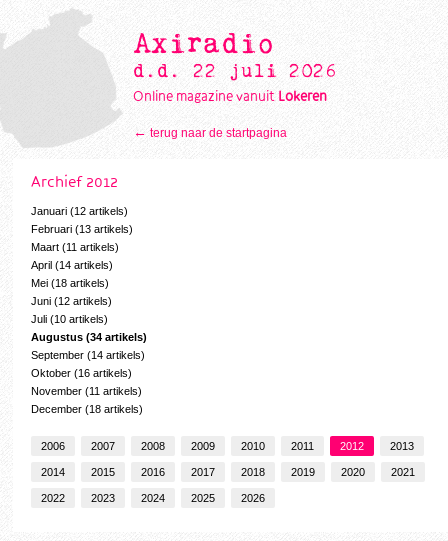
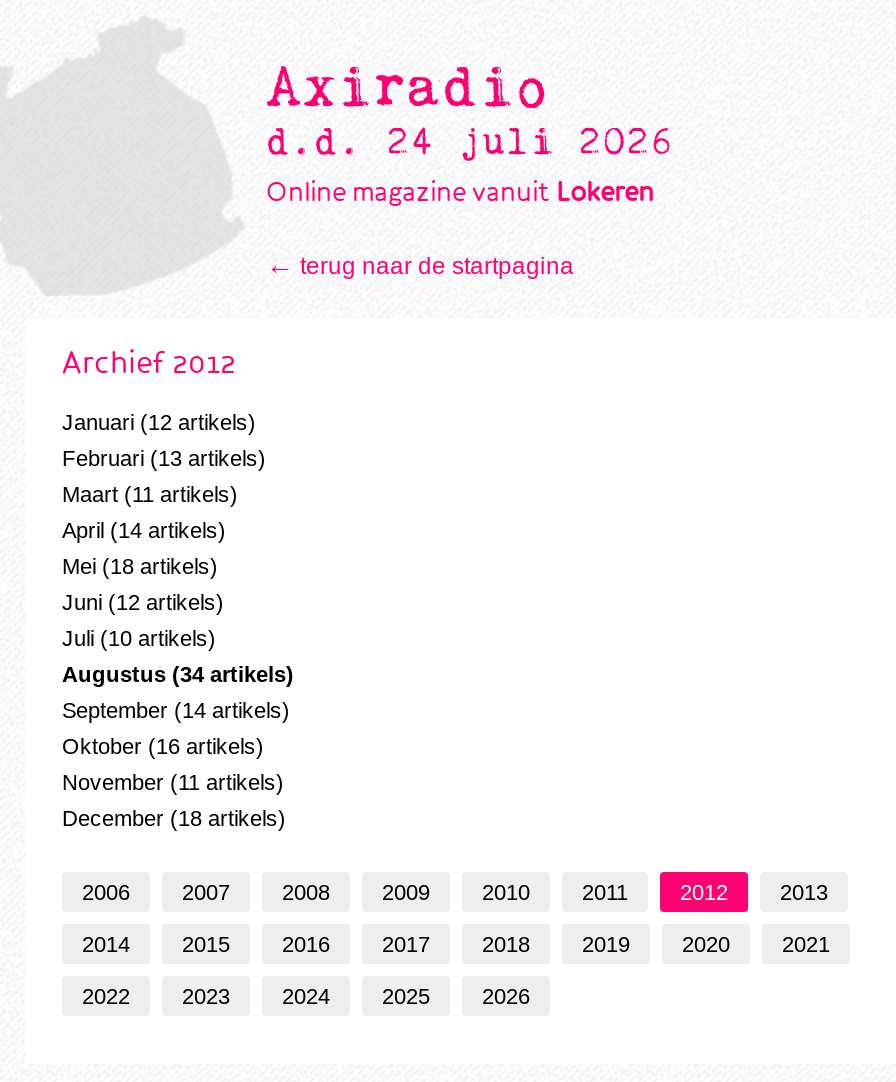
[133,62,337,81] d.d. 22 juli 2026 -> [266,124,674,162] d.d. 24 juli 2026

